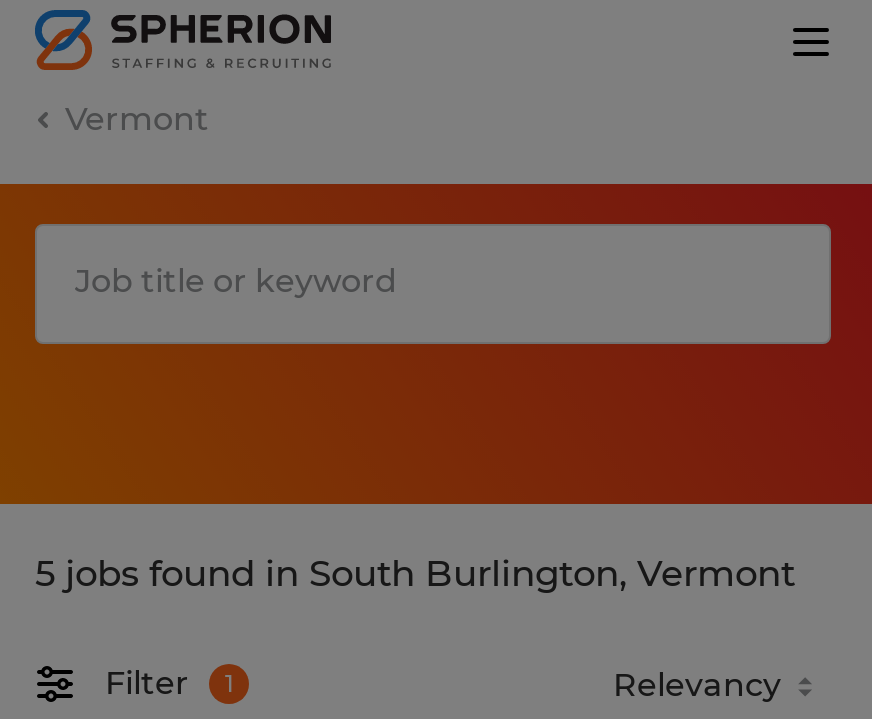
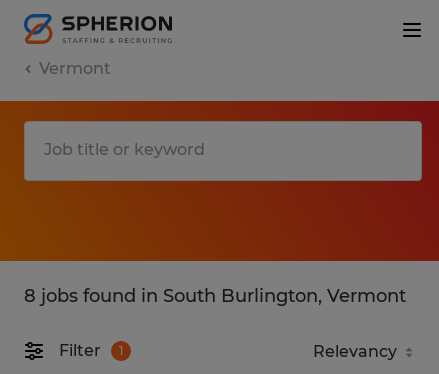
[35,552,795,596] 5 jobs found in South Burlington, Vermont -> [24,285,406,307] 8 jobs found in South Burlington, Vermont

